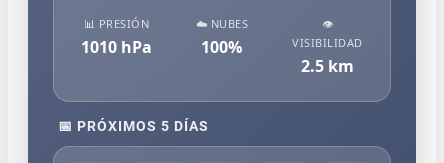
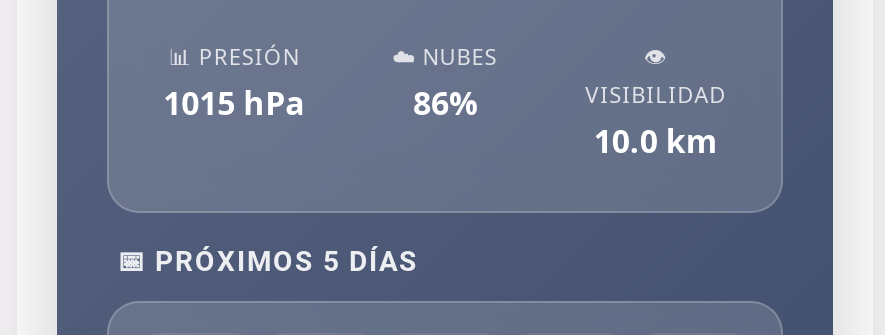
[81,36,152,58] 1010 hPa -> [163,81,305,125] 1015 hPa
[201,36,242,58] 100% -> [413,81,477,125] 86%
[301,55,354,77] 2.5 km -> [594,119,718,163] 10.0 km

